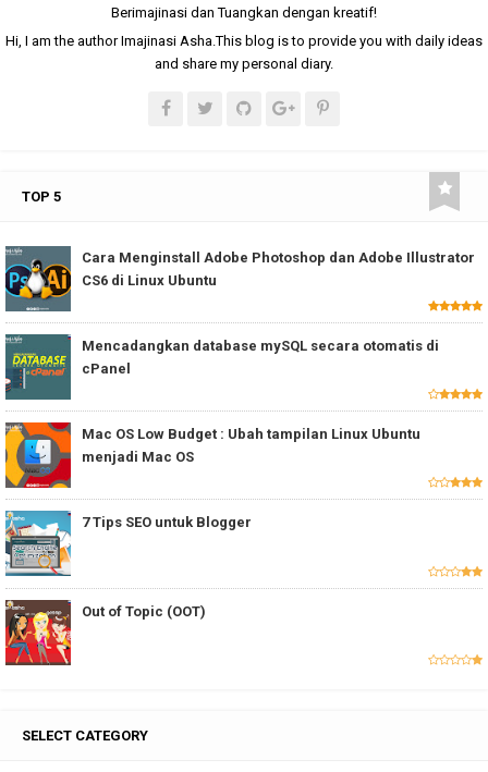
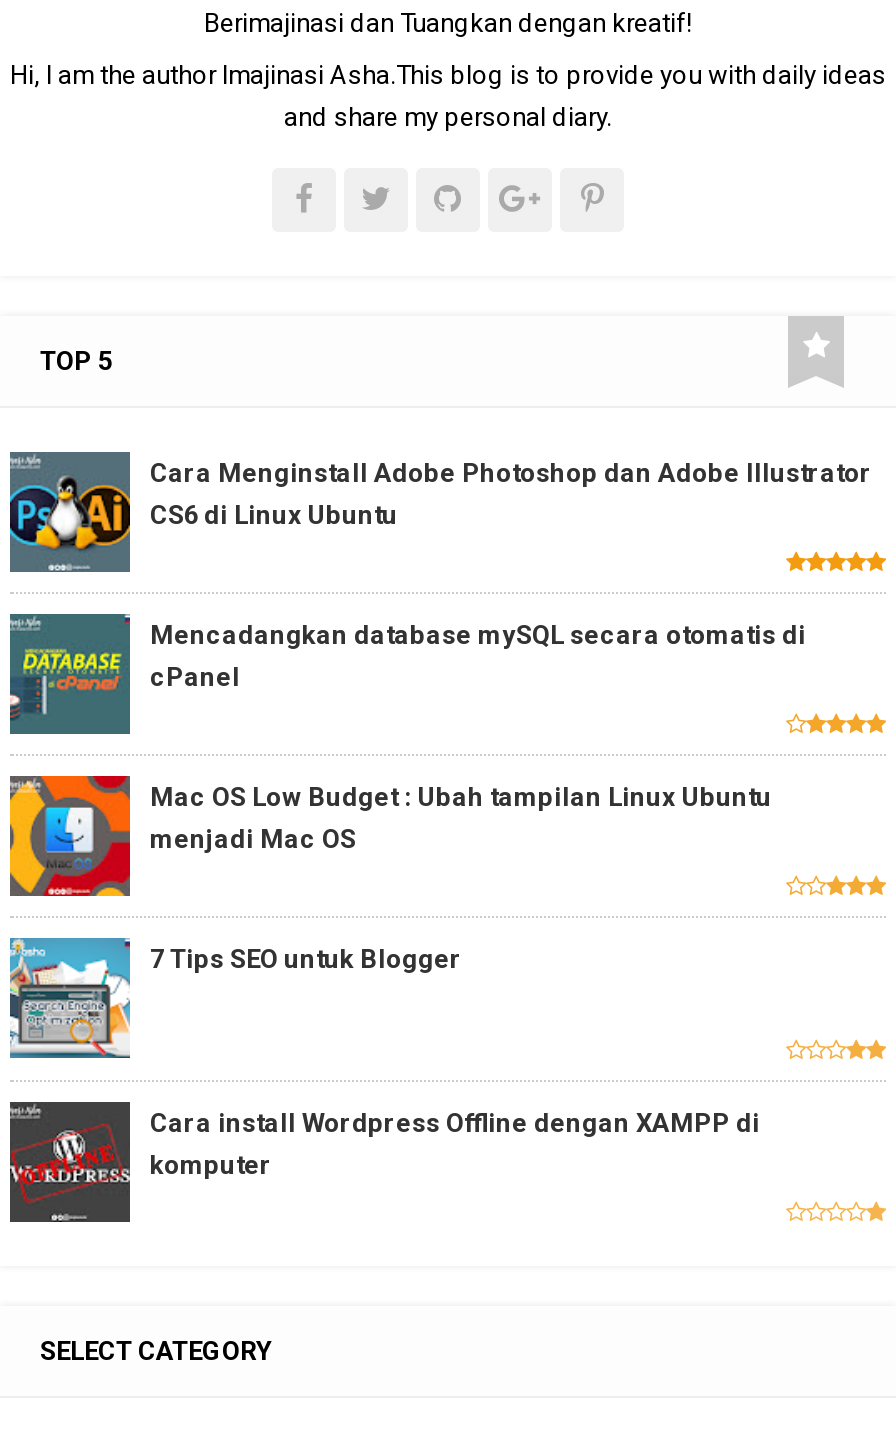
[4,600,206,665] [image] | Out of Topic (OOT) -> [8,1102,760,1222] [image] | Cara install Wordpress Offline dengan XAMPP di | komputer

